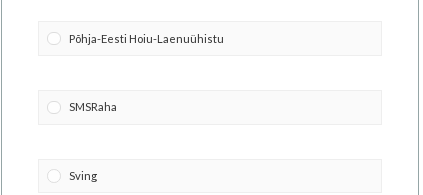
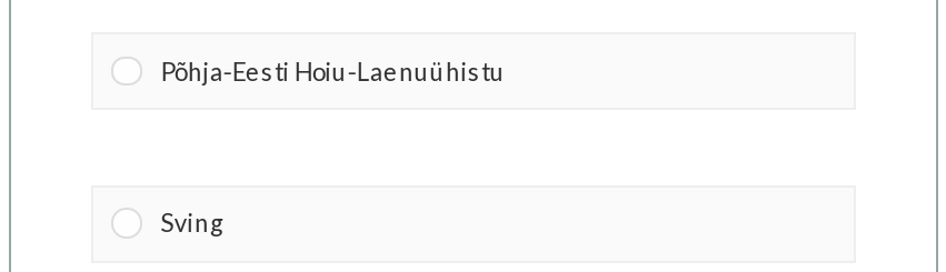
[69,100,117,113] SMSRaha -> none

